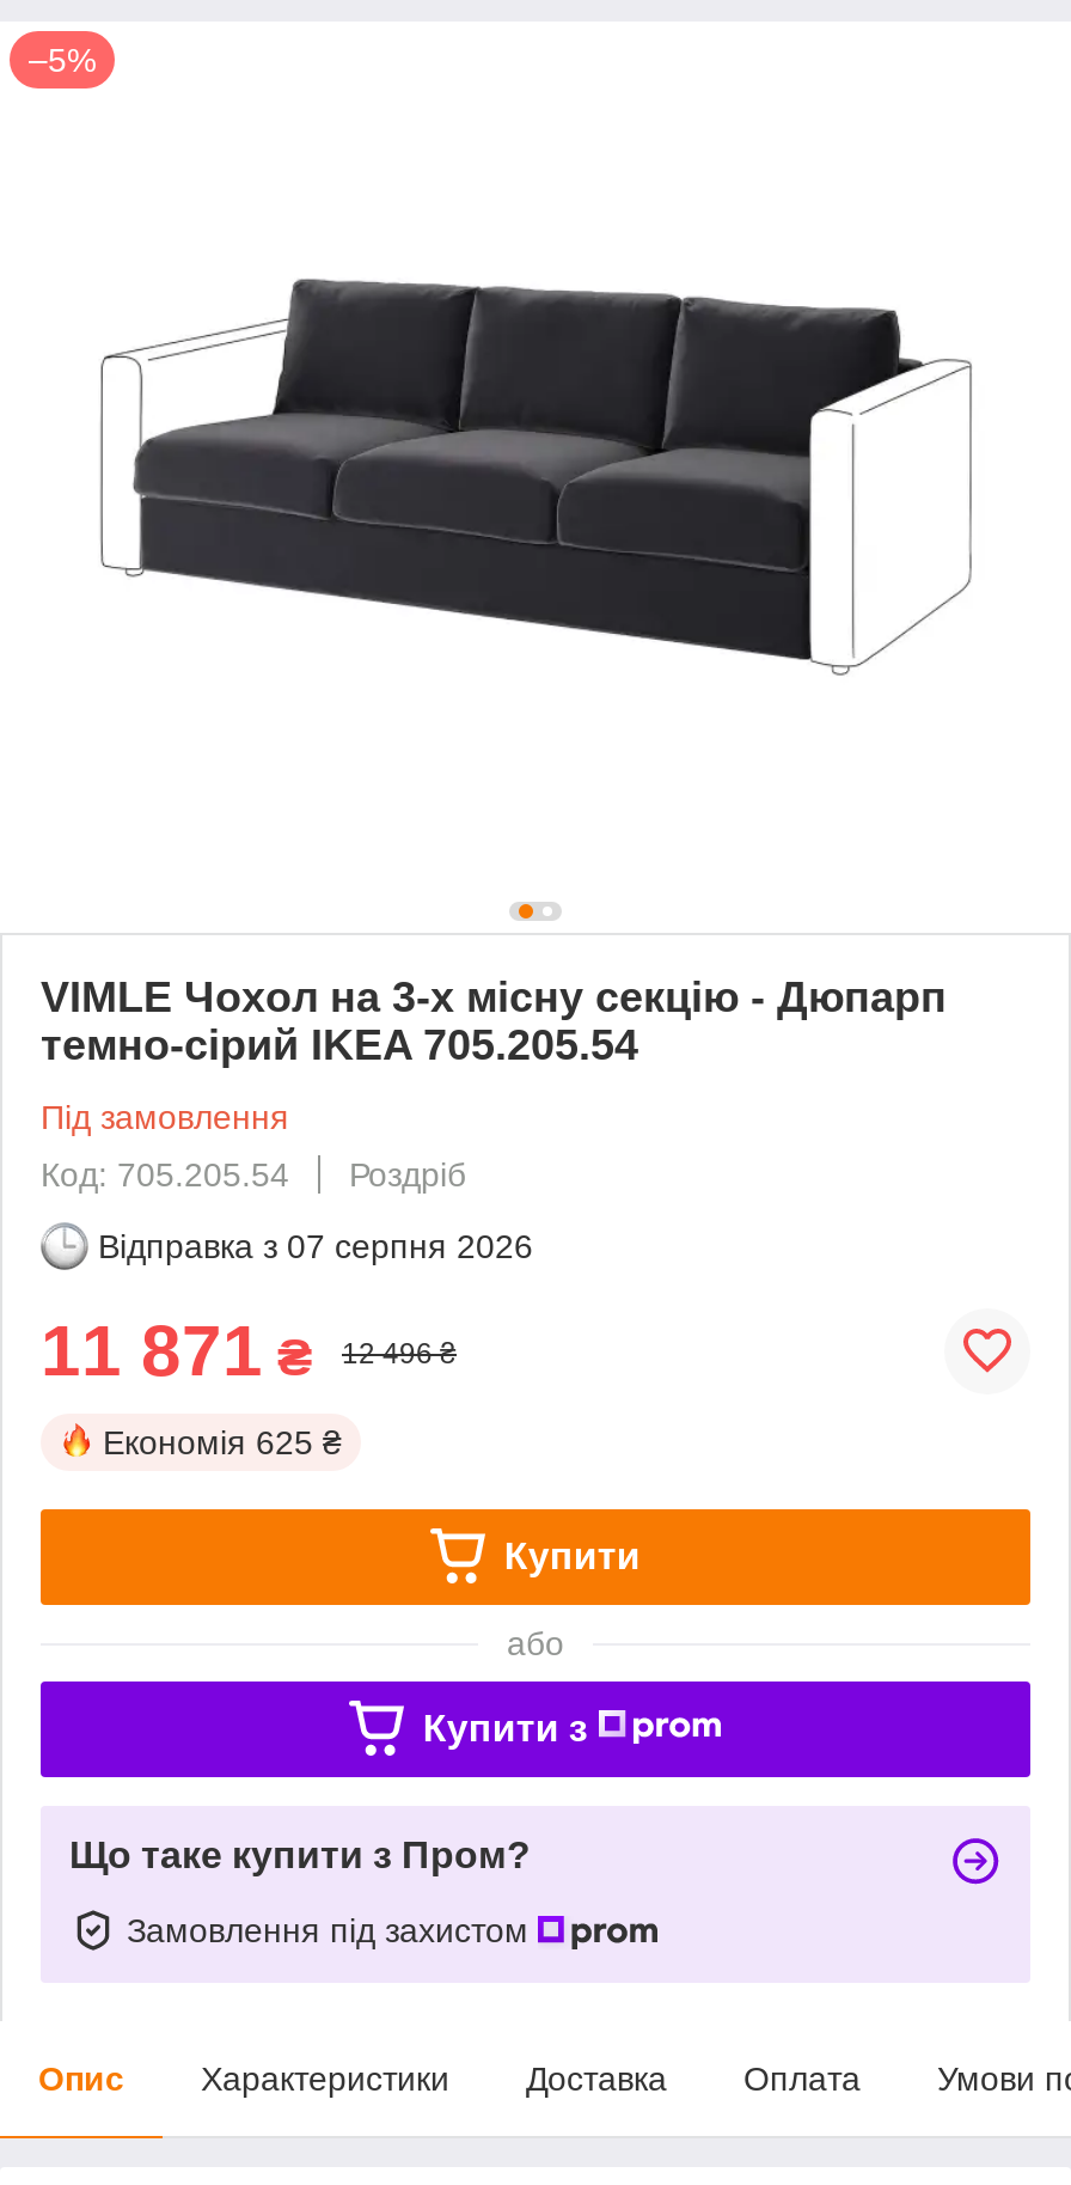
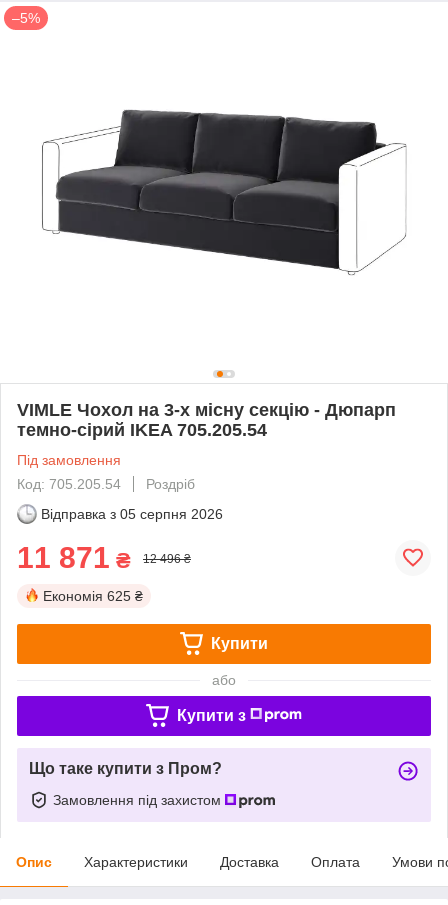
[98,1227,533,1265] Відправка з 07 серпня 2026 -> [41,506,223,522] Відправка з 05 серпня 2026

